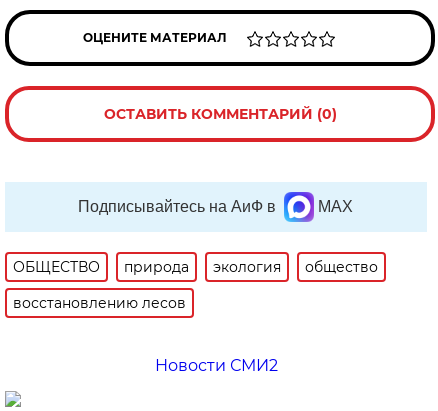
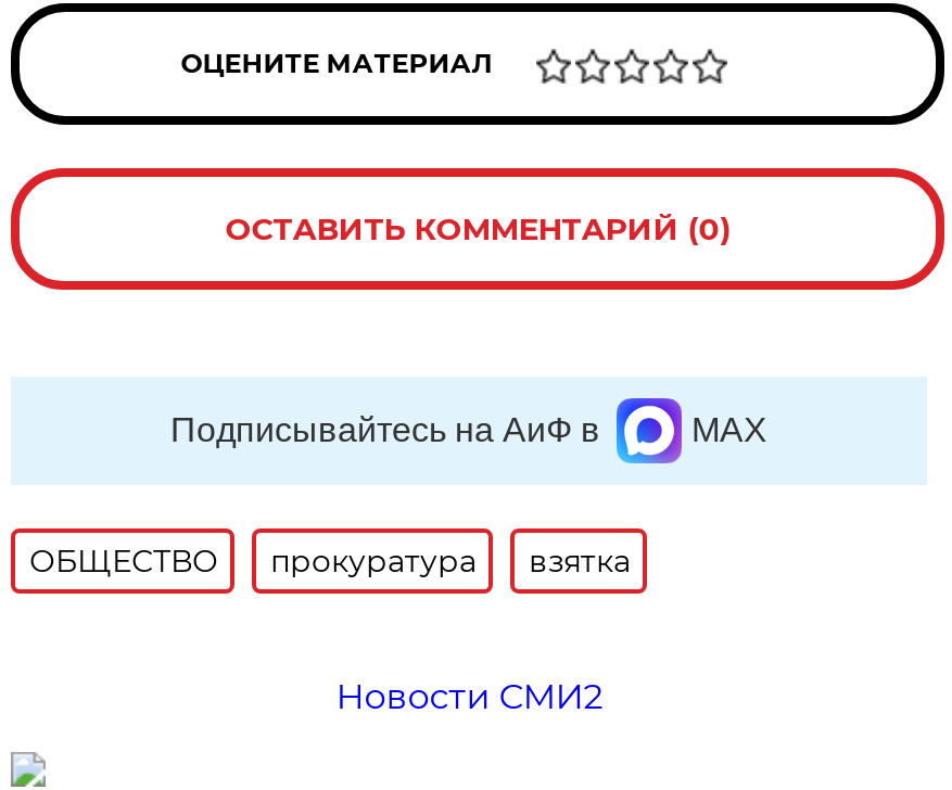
[13,258,378,312] природа | экология | общество | восстановлению лесов -> [270,541,630,581] прокуратура | взятка

